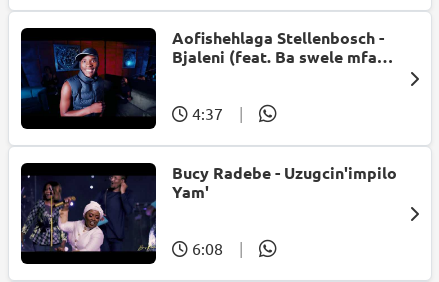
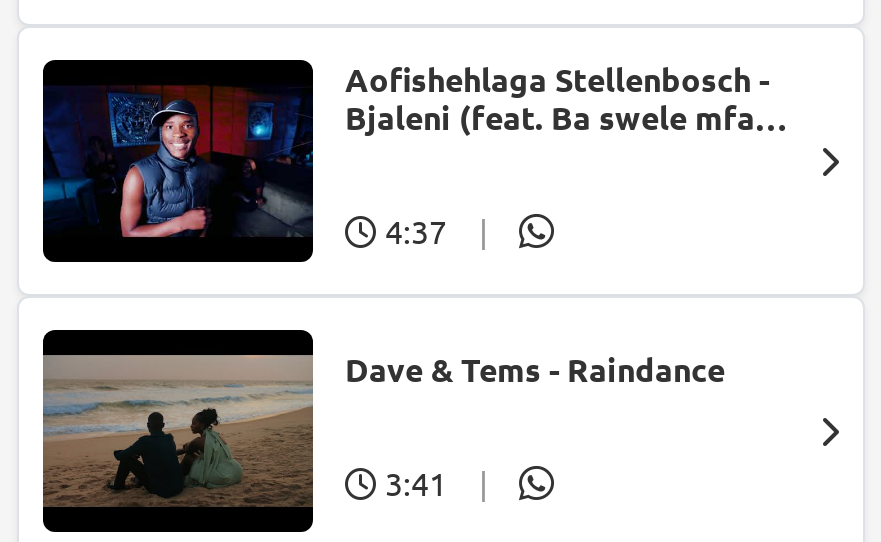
[21,162,397,274] [image] | Bucy Radebe - Uzugcin'impilo | Yam' -> [41,348,725,534] [image] | Dave & Tems - Raindance
[192,238,223,258] 6:08 -> [385,462,447,502] 3:41

